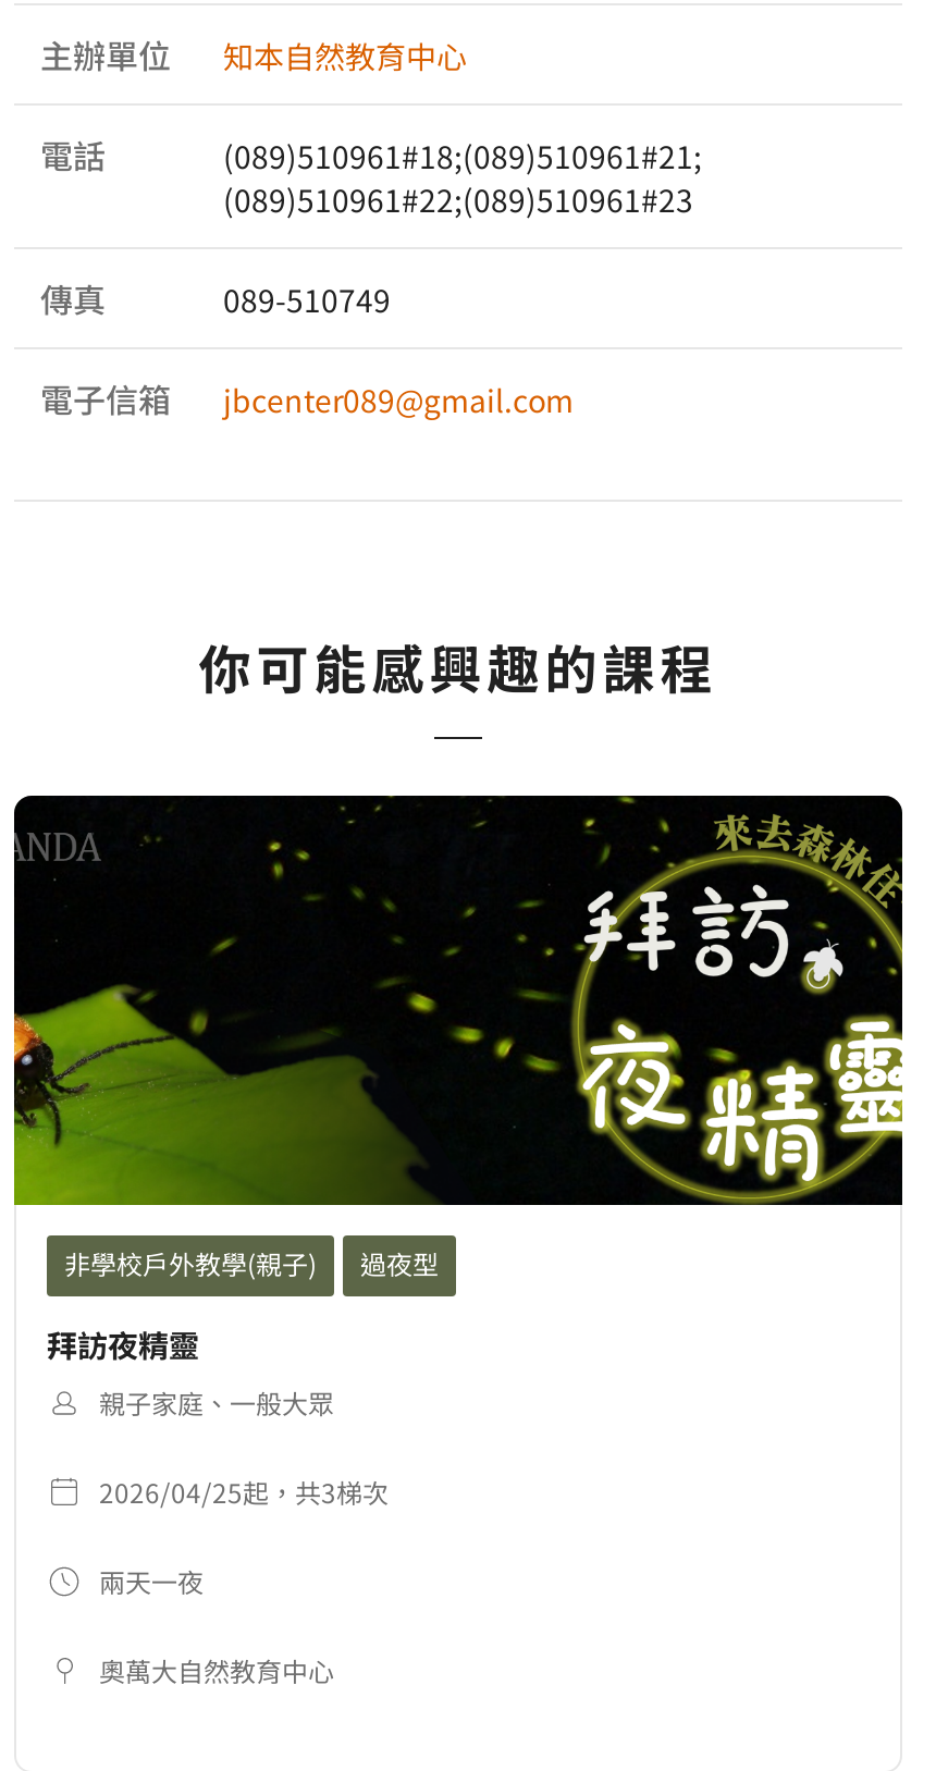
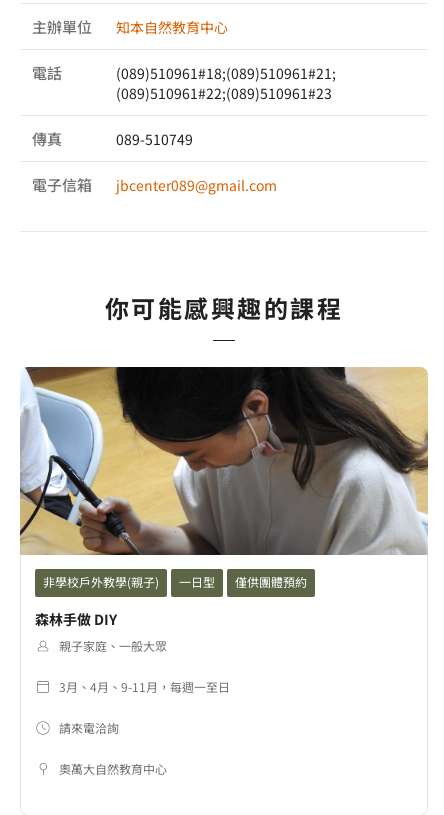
[12,794,904,1281] [image] | 過夜型 -> [19,366,429,590] [image] | 一日型 | 僅供團體預約
[47,1323,199,1366] 拜訪夜精靈 -> [35,609,117,629] 森林手做 DIY
[99,1473,389,1510] 2026/04/25起，共3梯次 -> [59,678,230,695] 3月、4月、9-11月，每週一至日
[99,1562,204,1599] 兩天一夜 -> [59,719,119,736] 請來電洽詢

